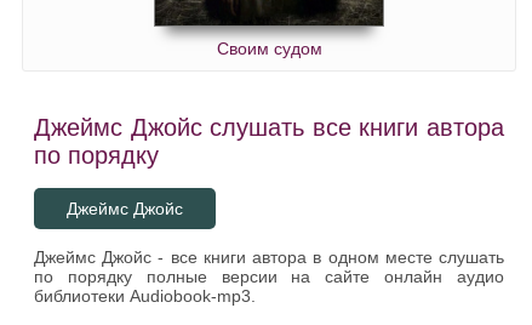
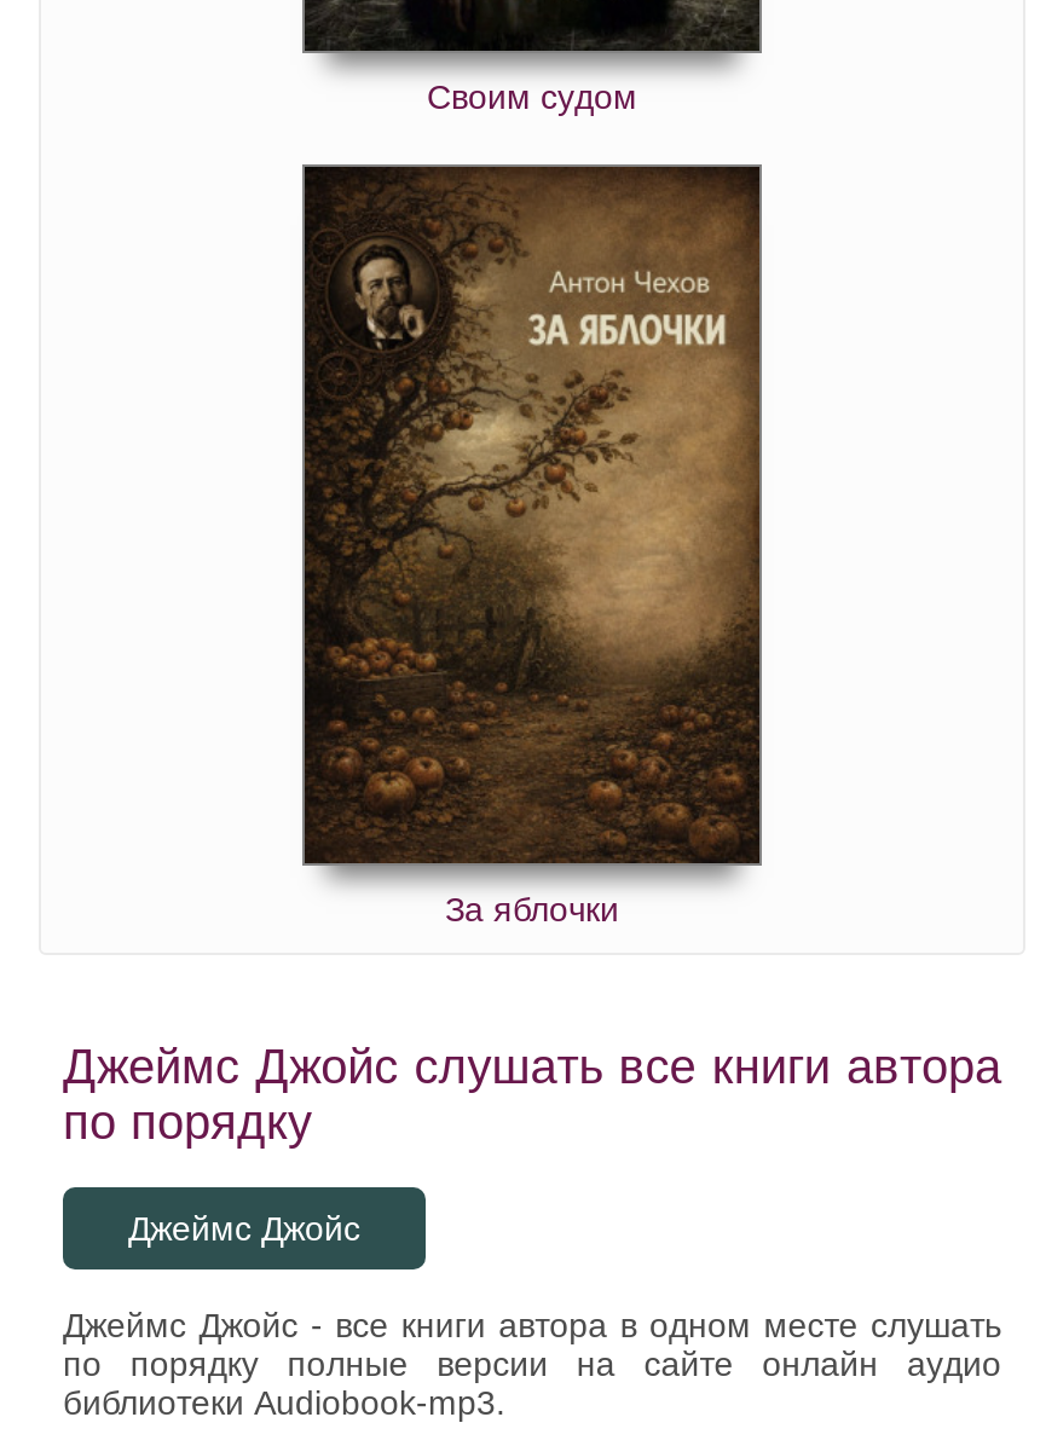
none -> [305,162,759,928] [image] | За яблочки

